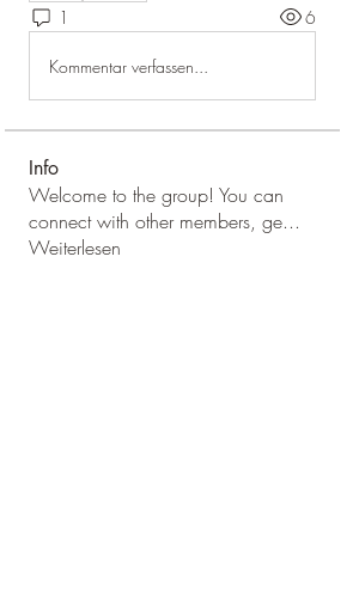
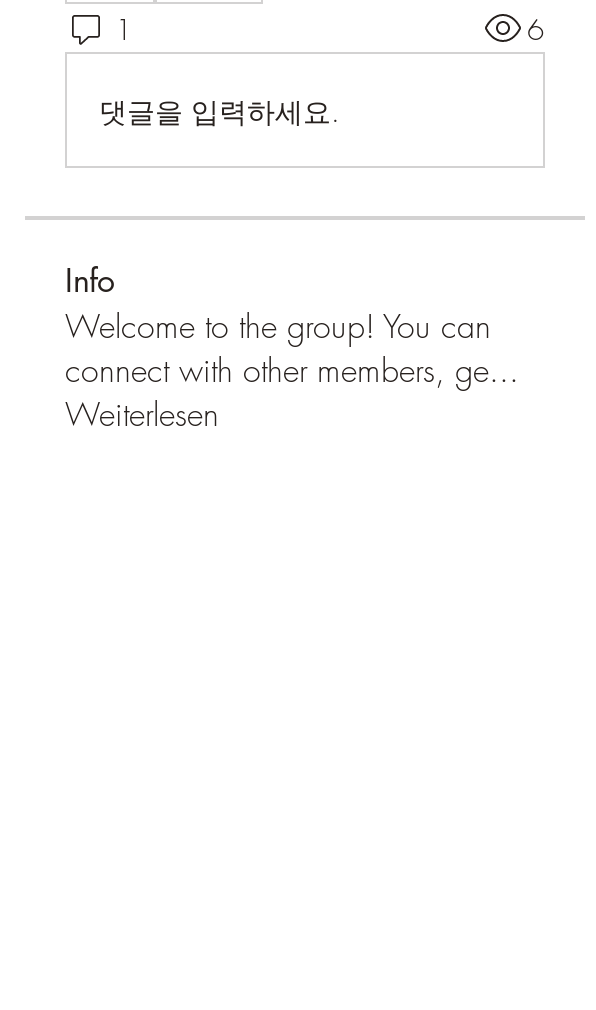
[49,54,208,77] Kommentar verfassen... -> [99,91,339,129] 댓글을 입력하세요.

